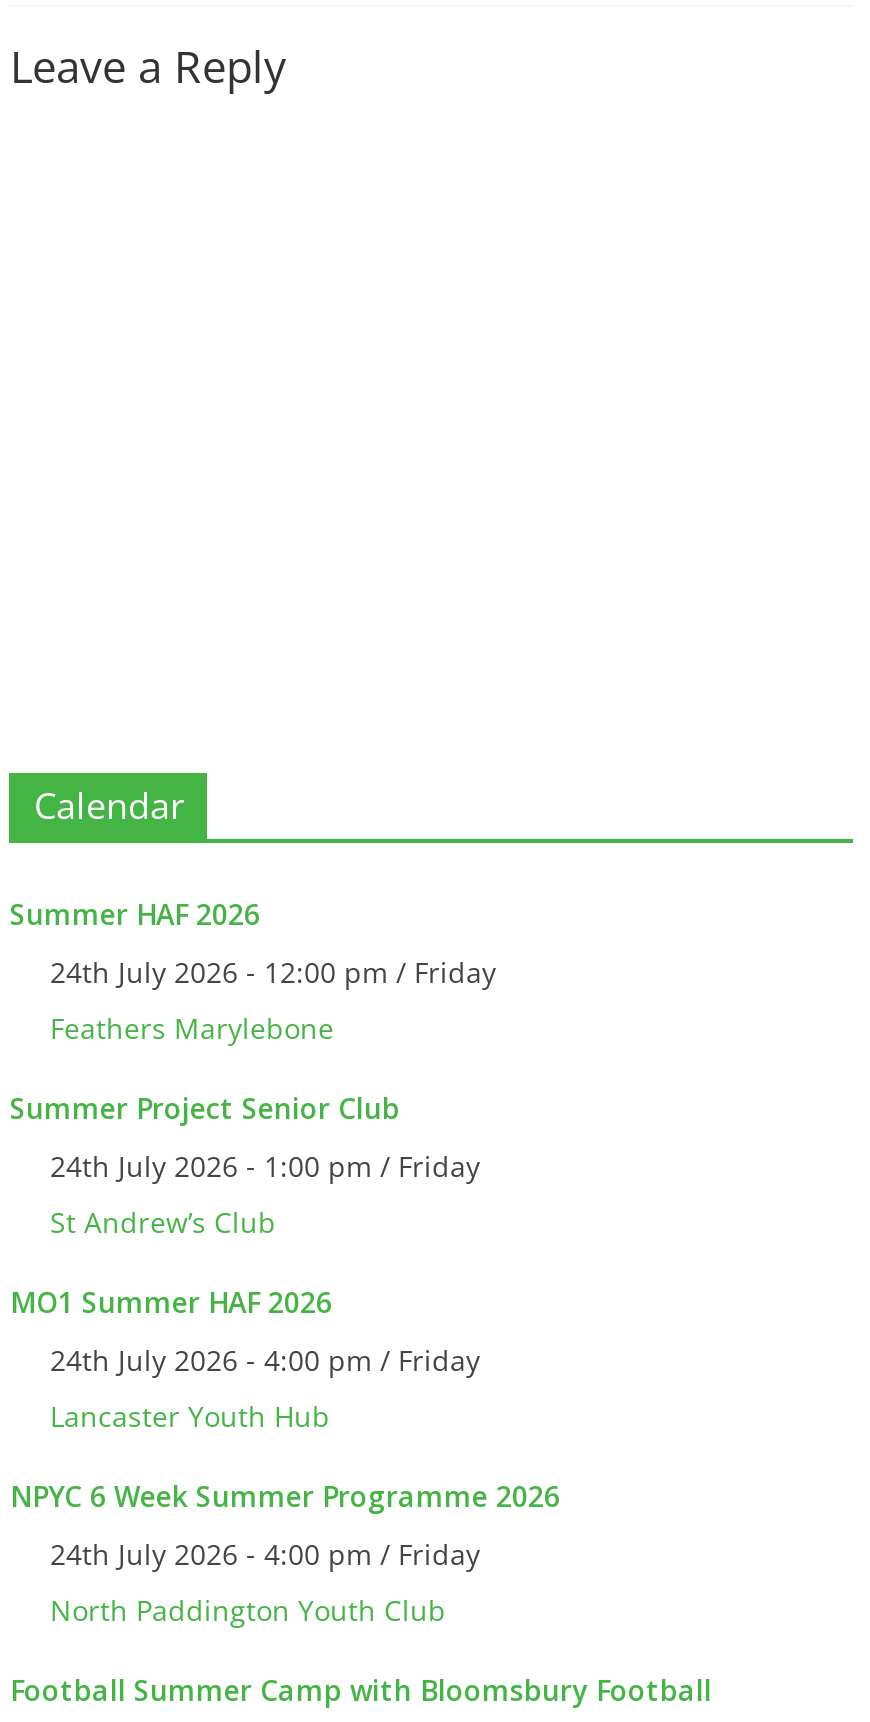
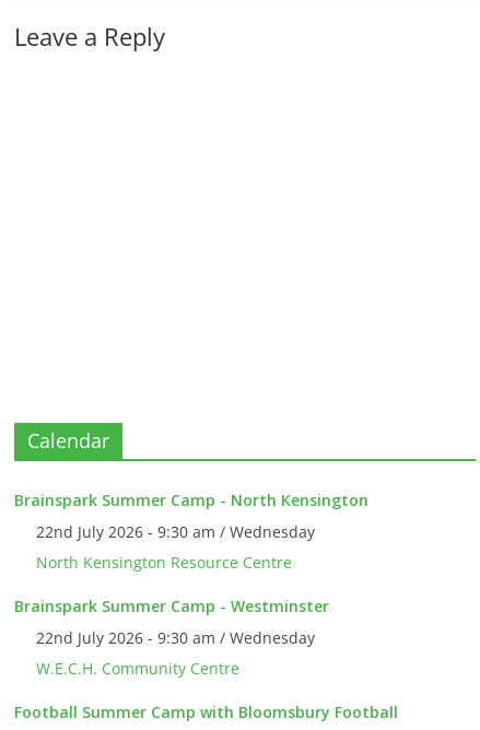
[10,895,560,1629] Summer HAF 2026 | 24th July 2026 - 12:00 pm / Friday | Feathers Marylebone | Summer Project Senior Club | 24th July 2026 - 1:00 pm / Friday | St Andrew’s Club | MO1 Summer HAF 2026 | 24th July 2026 - 4:00 pm / Friday | Lancaster Youth Hub | NPYC 6 Week Summer Programme 2026 | 24th July 2026 - 4:00 pm / Friday | North Paddington Youth Club -> [15,490,369,679] Brainspark Summer Camp - North Kensington | 22nd July 2026 - 9:30 am / Wednesday | North Kensington Resource Centre | Brainspark Summer Camp - Westminster | 22nd July 2026 - 9:30 am / Wednesday | W.E.C.H. Community Centre

